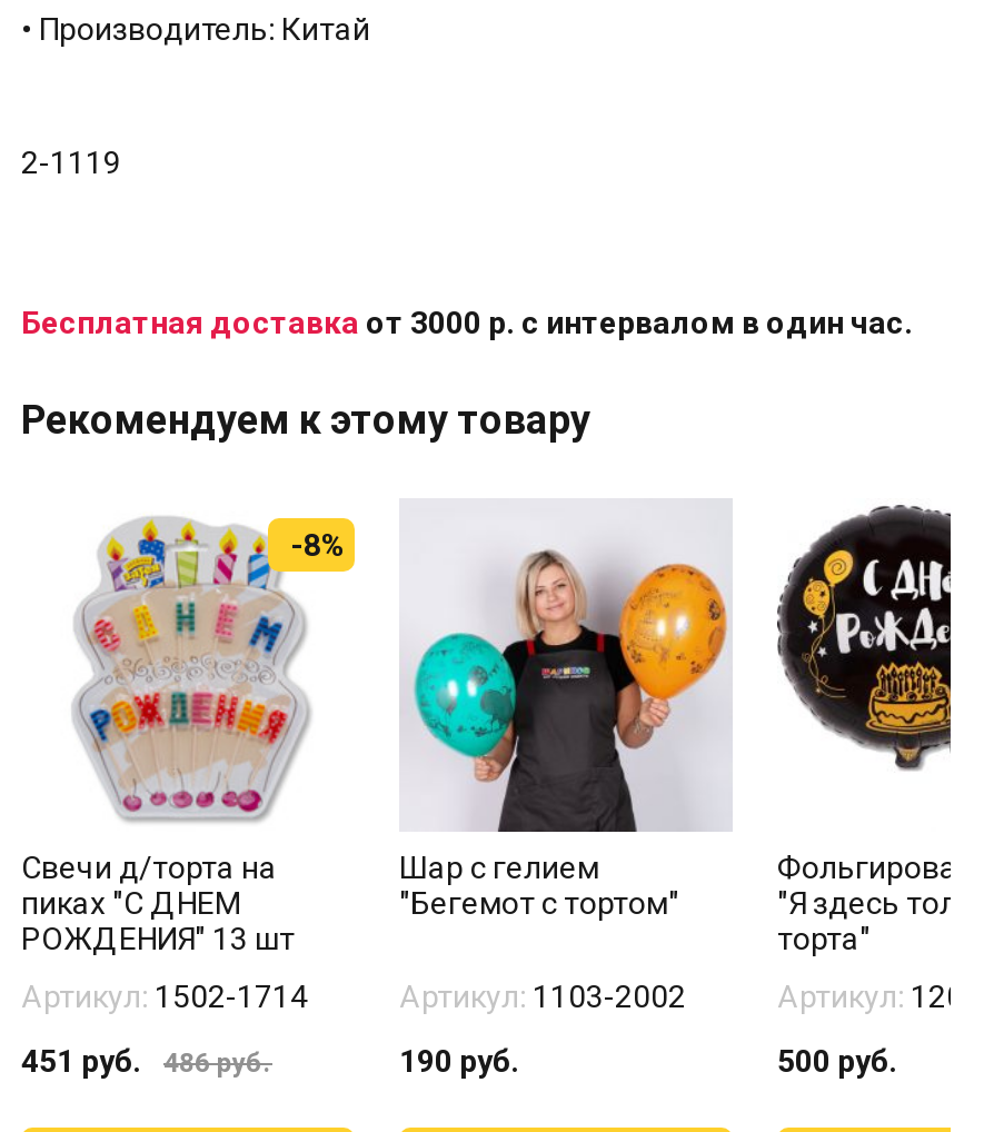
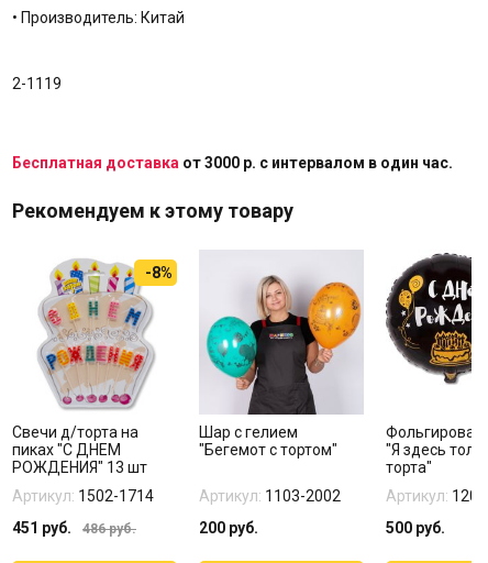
[399,1043,519,1079] 190 руб. -> [199,519,258,537] 200 руб.

